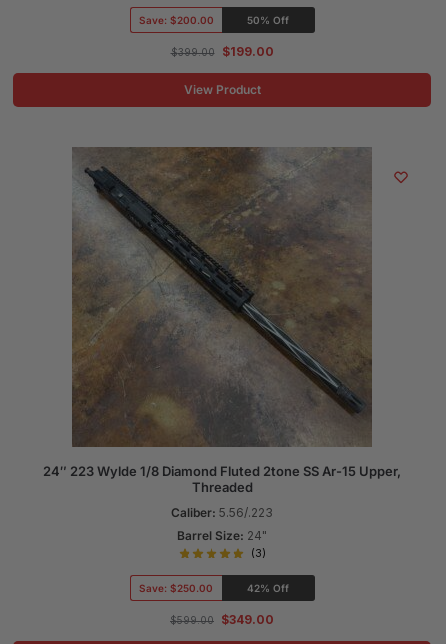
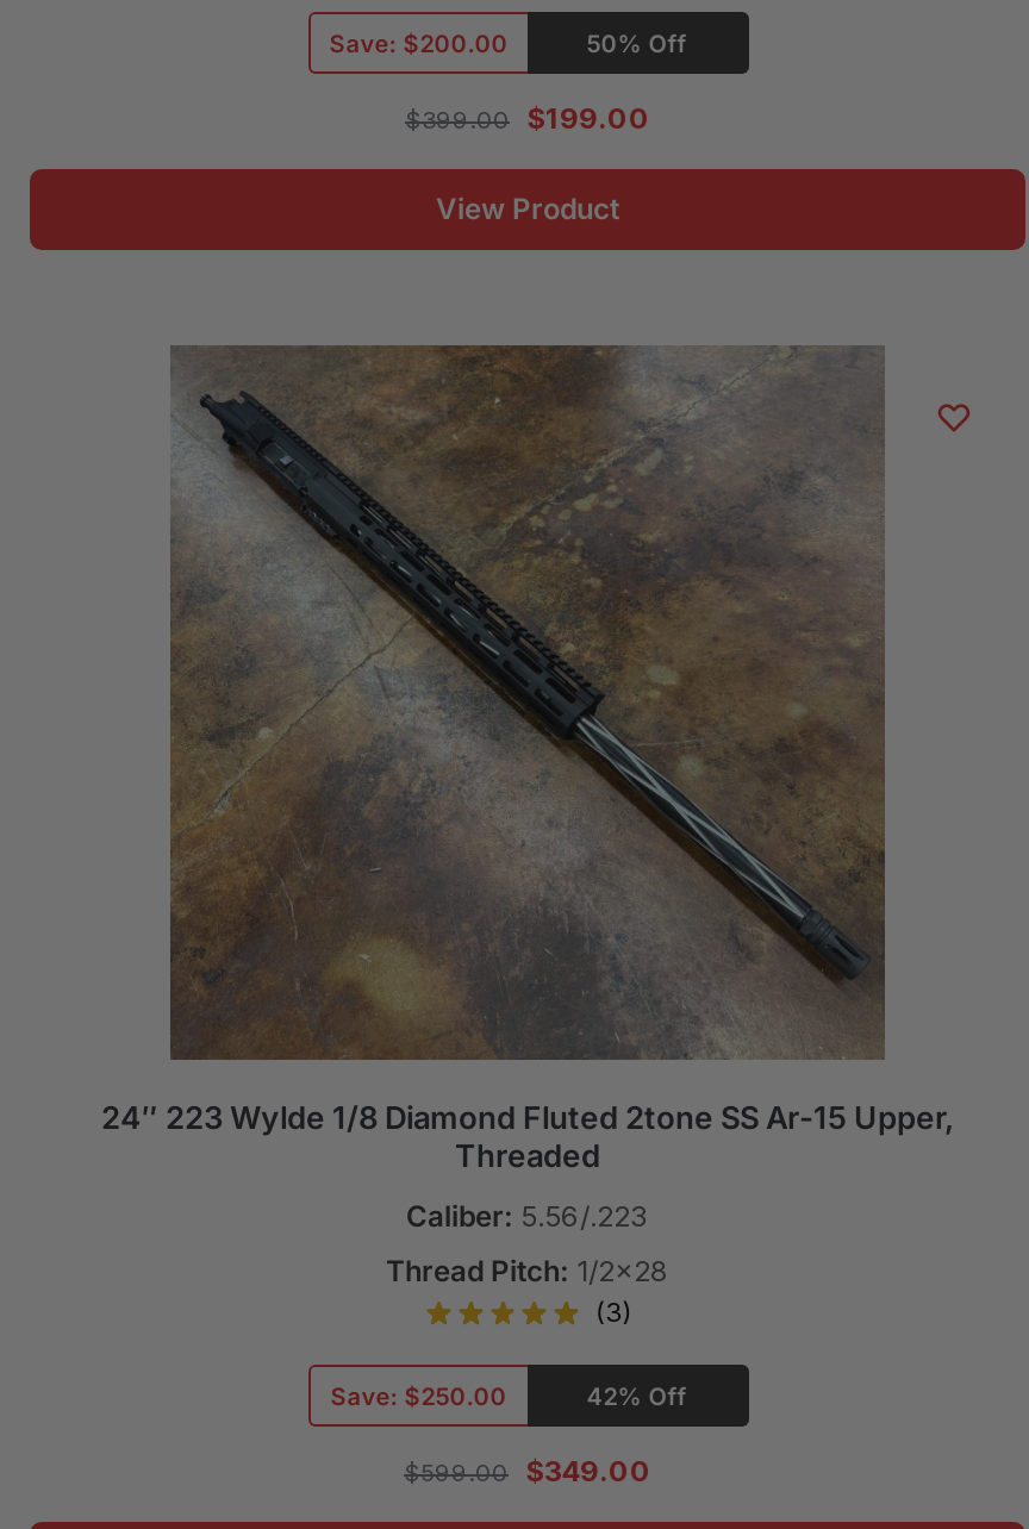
[177,528,267,543] Barrel Size: 24" -> [386,1253,669,1288] Thread Pitch: 1/2x28

